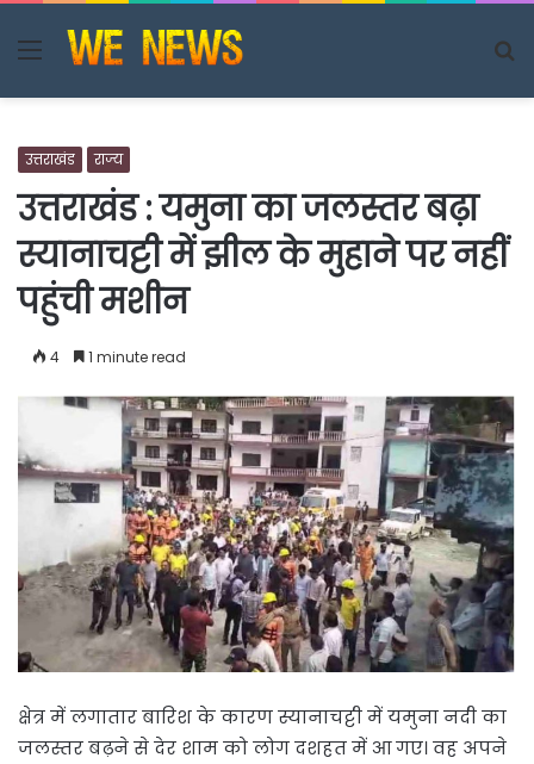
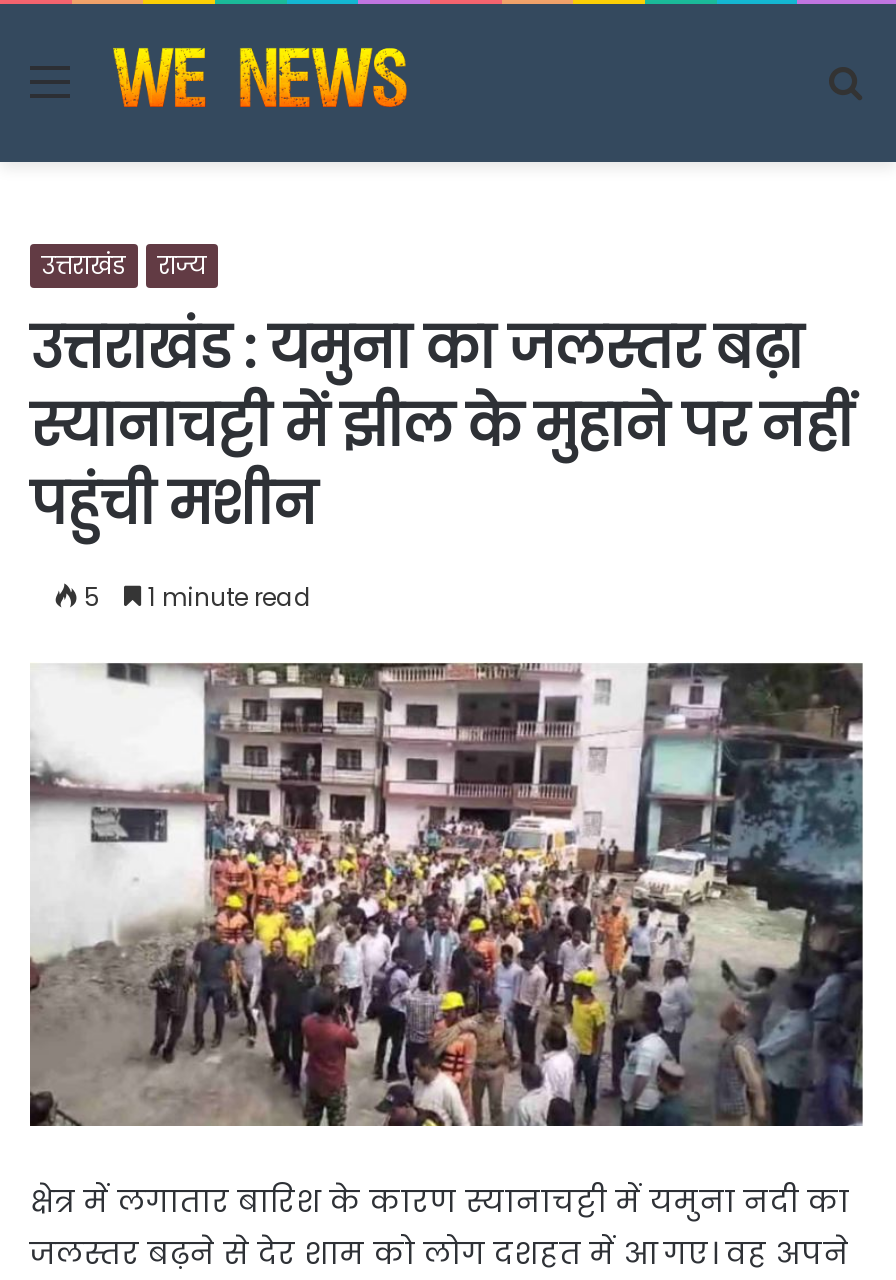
[46,346,186,367] 4 1 minute read -> [78,579,312,613] 5 1 minute read

